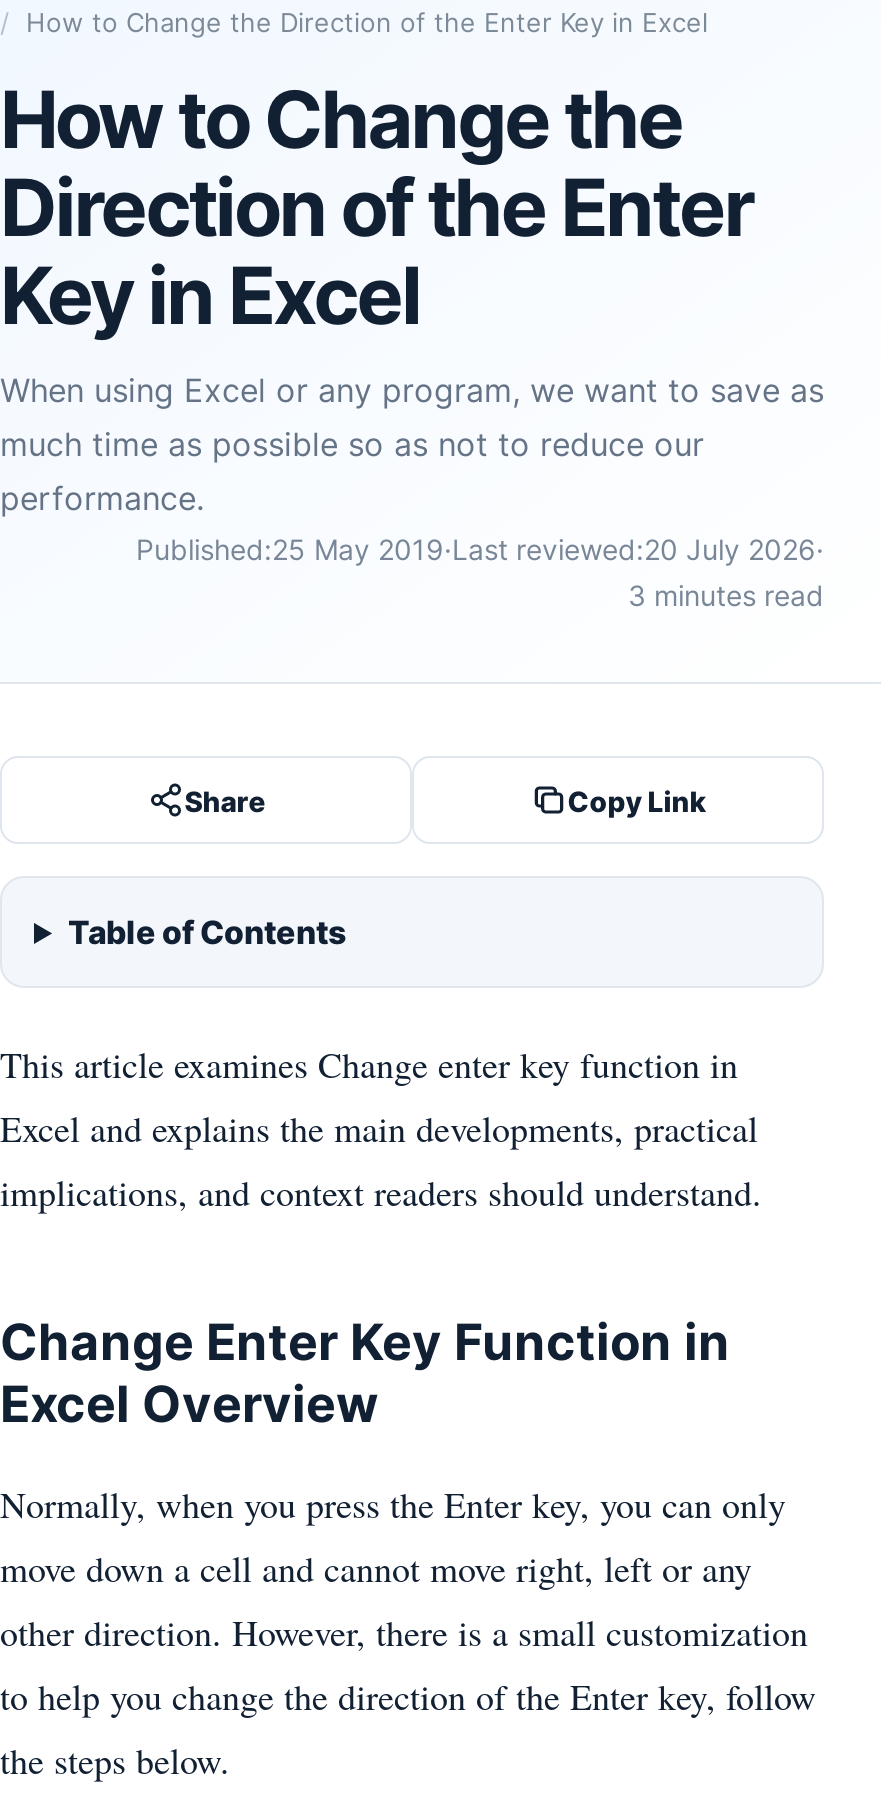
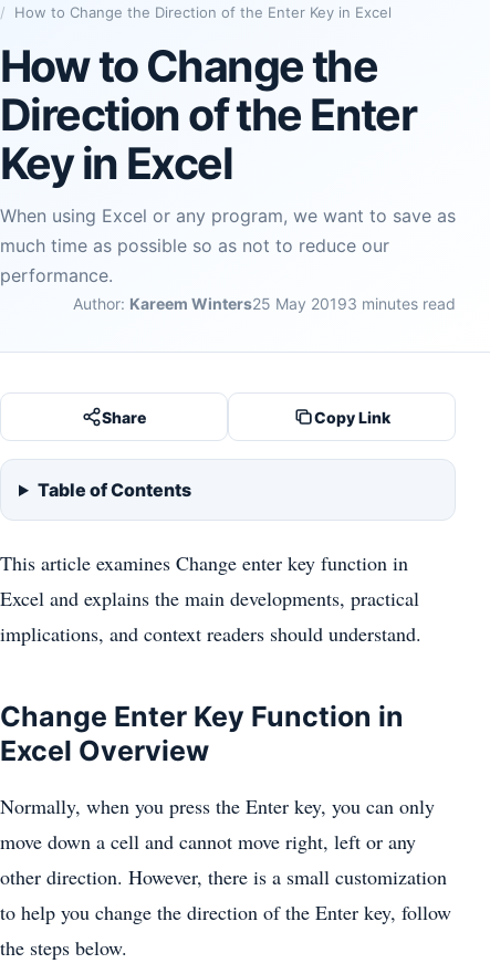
[136,532,824,612] Published:25 May 2019·Last reviewed:20 July 2026· | 3 minutes read -> [73,294,456,313] Author: Kareem Winters25 May 20193 minutes read

